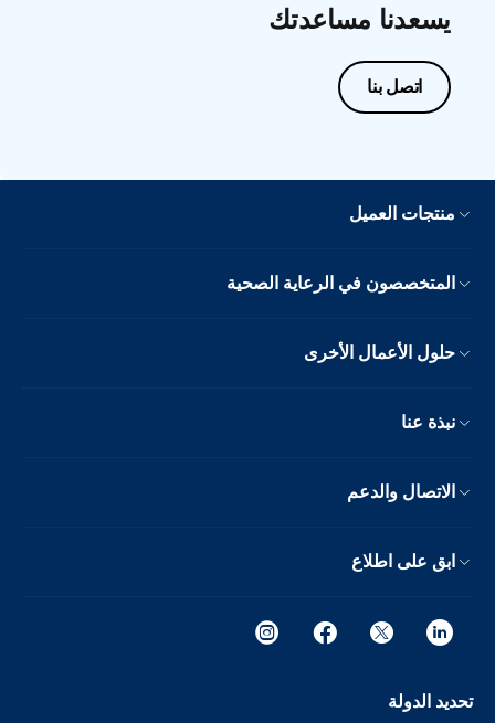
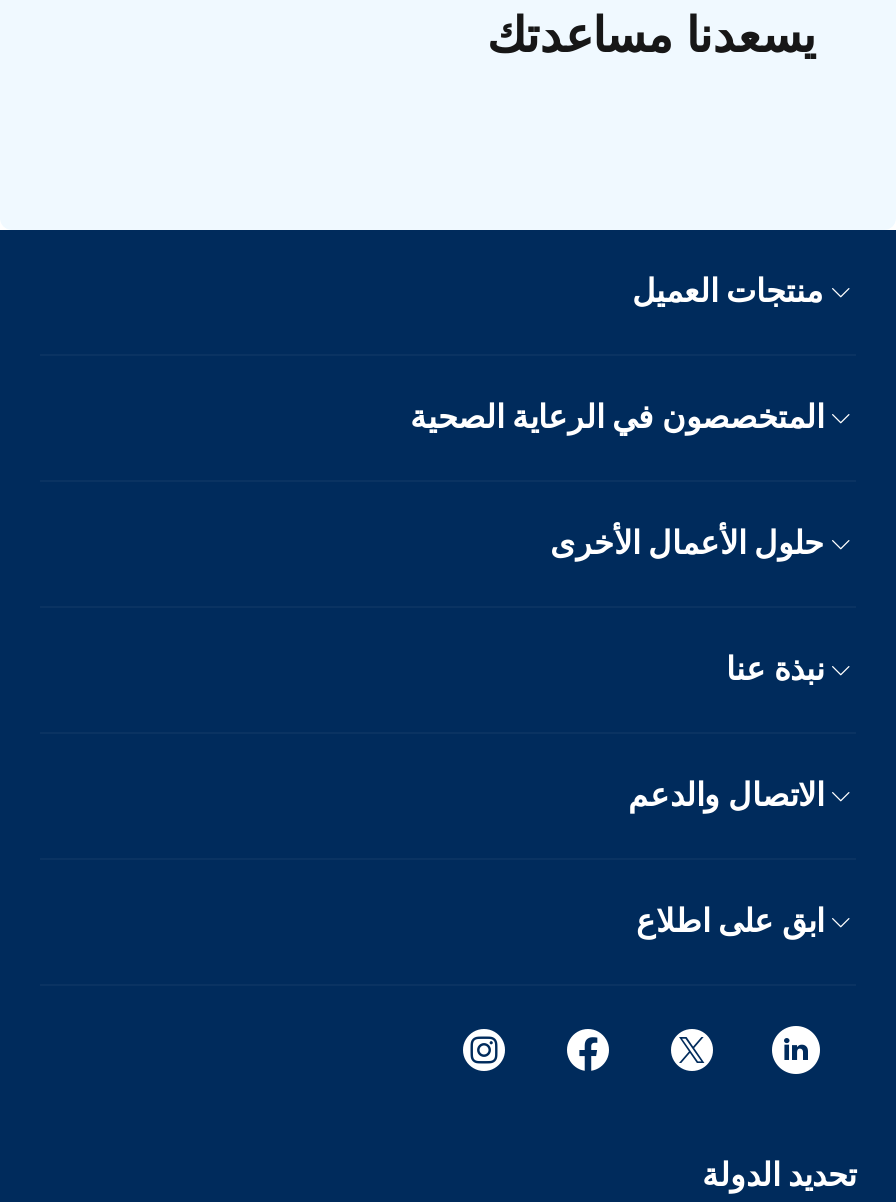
[378,77,433,96] اتصل بنا -> none

